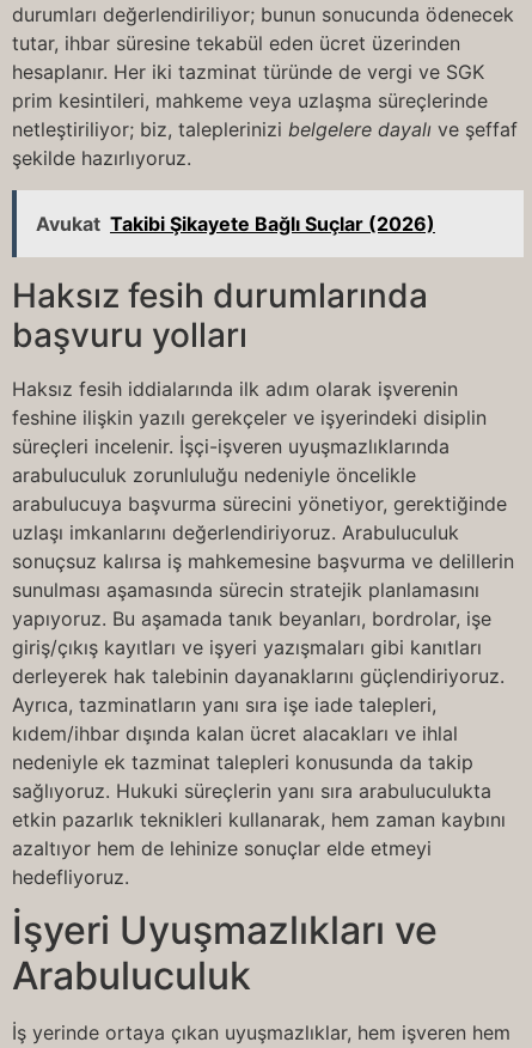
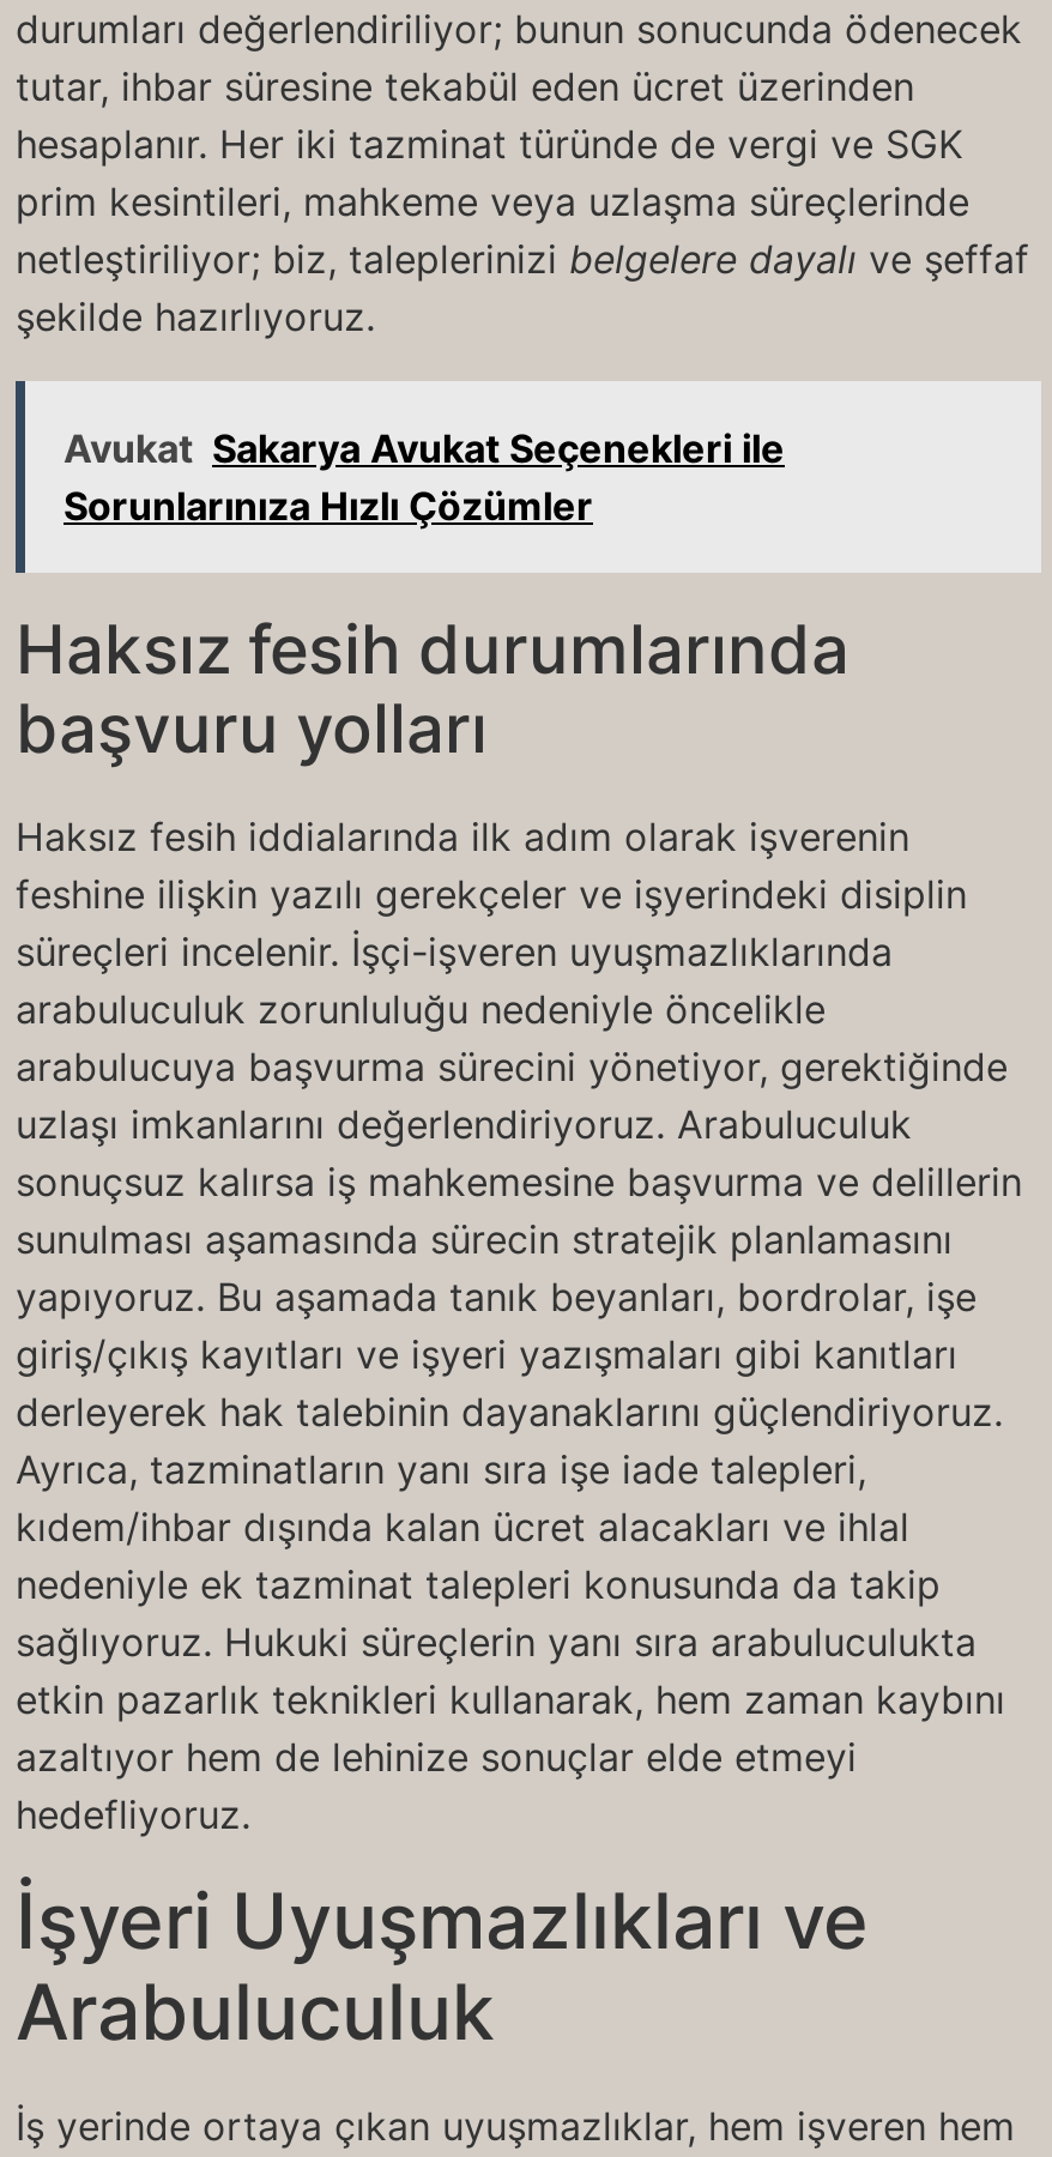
[36,211,435,235] Avukat Takibi Şikayete Bağlı Suçlar (2026) -> [64,423,785,529] Avukat Sakarya Avukat Seçenekleri ile | Sorunlarınıza Hızlı Çözümler

